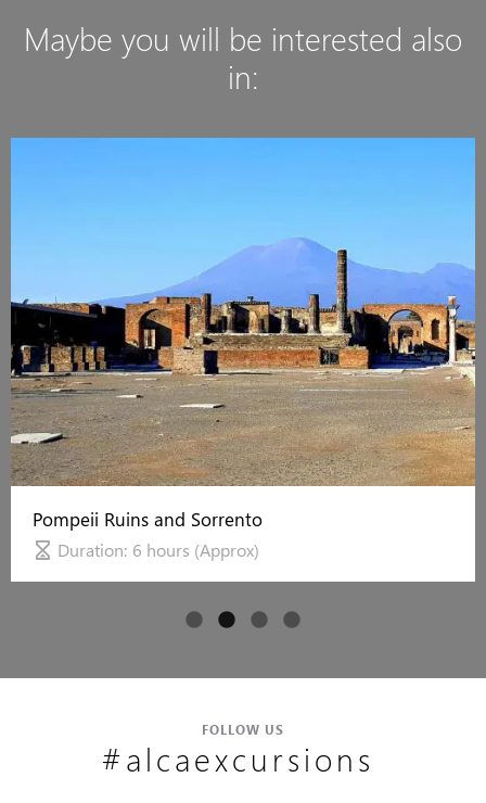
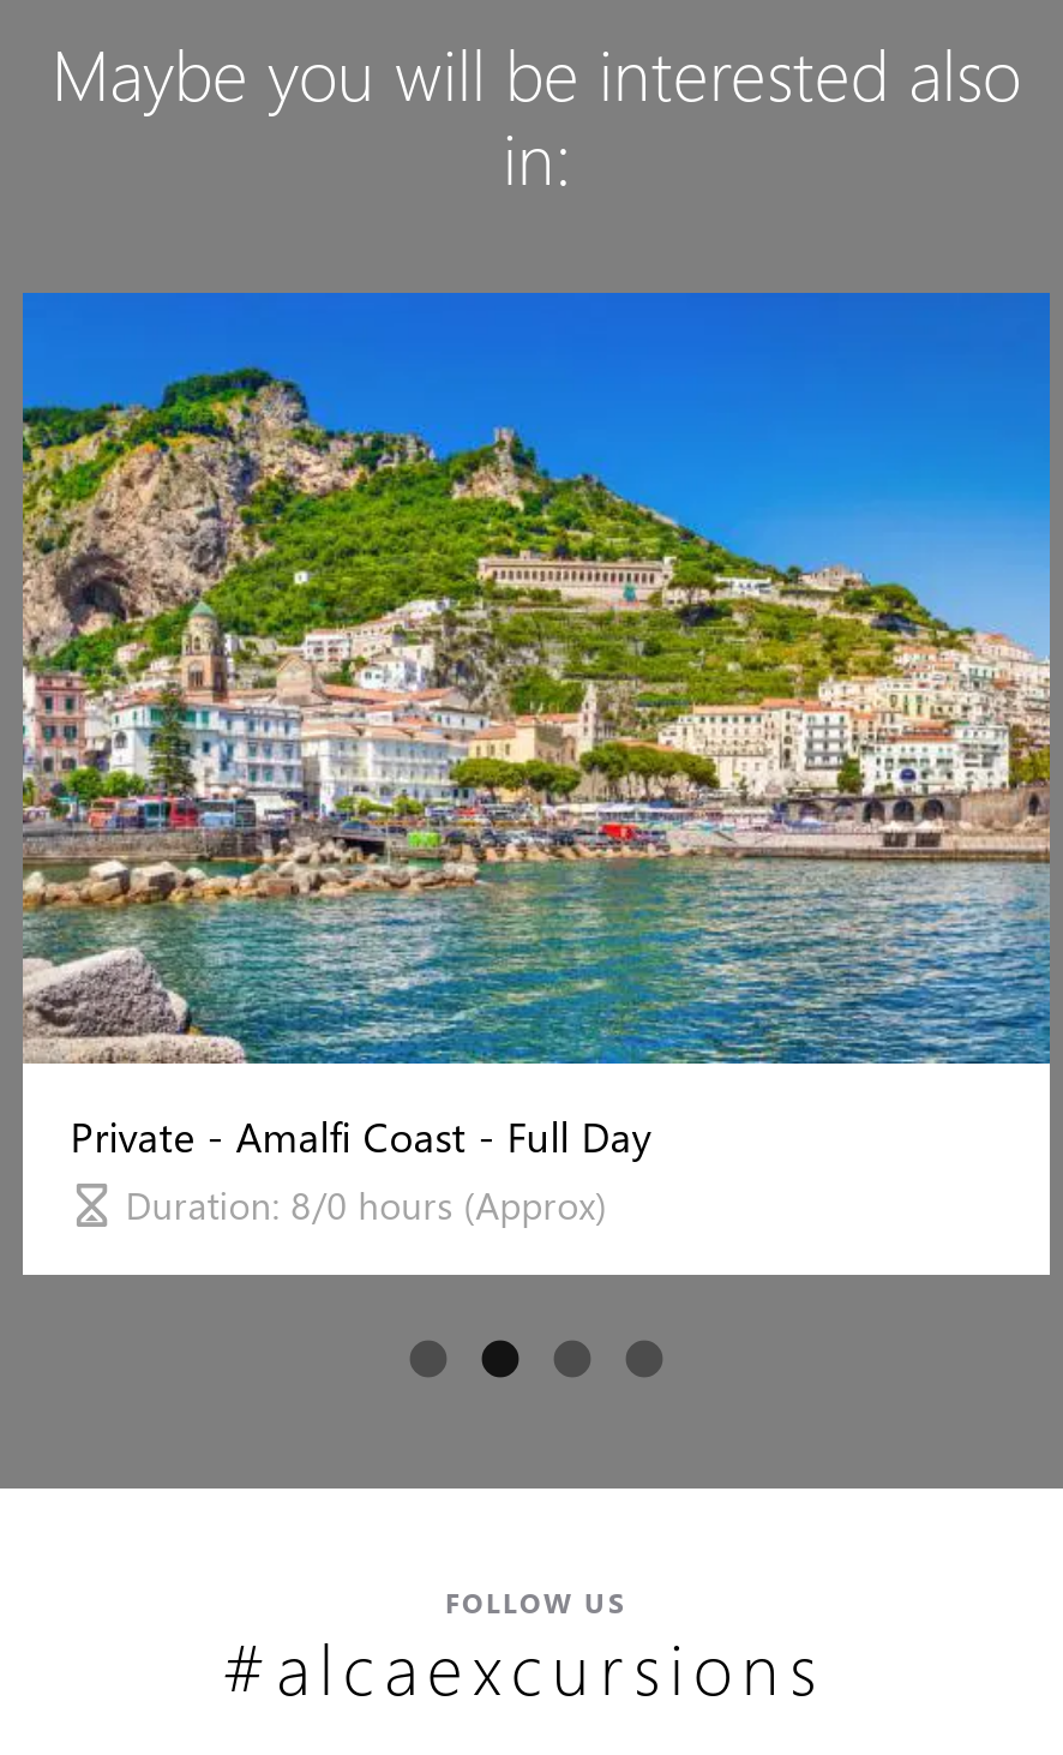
[10,138,476,561] [image] | Pompeii Ruins and Sorrento | Duration: 6 hours (Approx) -> [20,293,1052,1230] [image] | Private - Amalfi Coast - Full Day | Duration: 8/0 hours (Approx)

